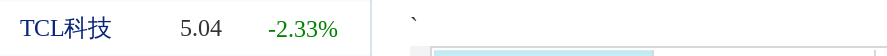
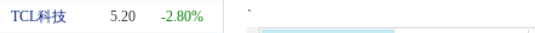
[180,14,222,42] 5.04 -> [110,8,136,25] 5.20
[268,14,338,42] -2.33% -> [161,8,203,25] -2.80%

